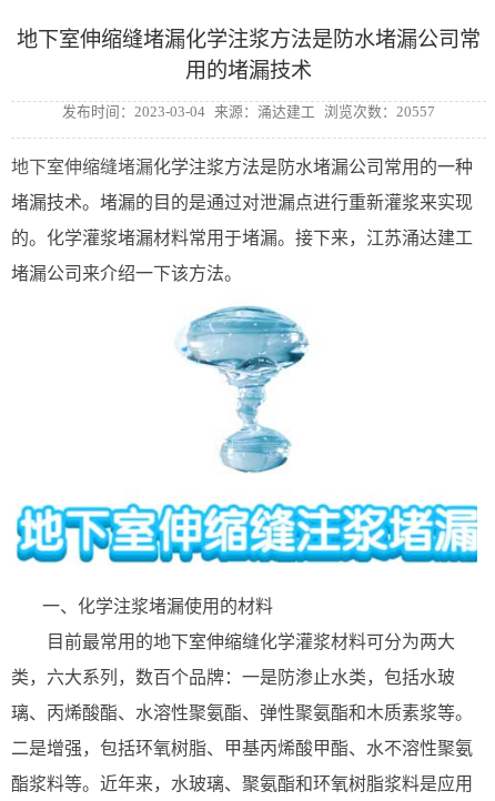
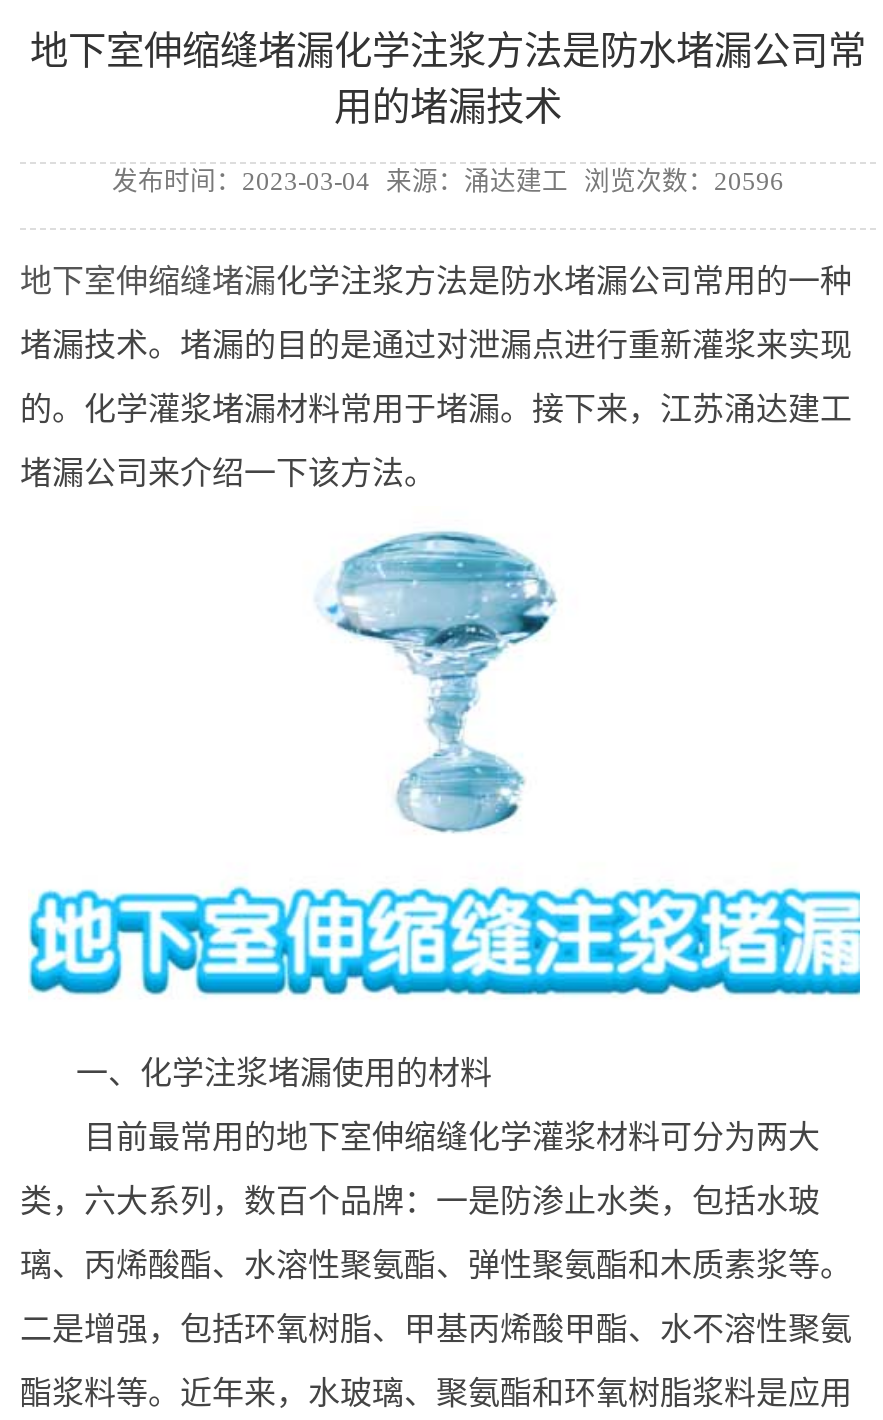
[62,104,435,120] 发布时间：2023-03-04 来源：涌达建工 浏览次数：20557 -> [112,168,784,196] 发布时间：2023-03-04 来源：涌达建工 浏览次数：20596

